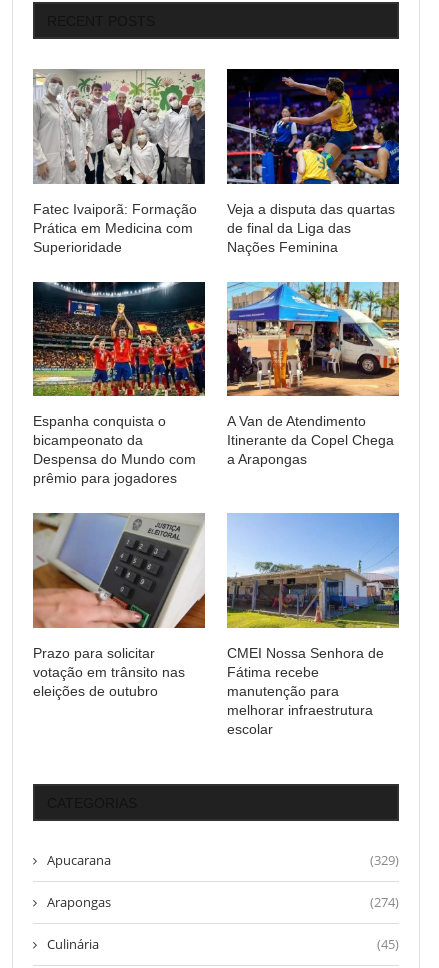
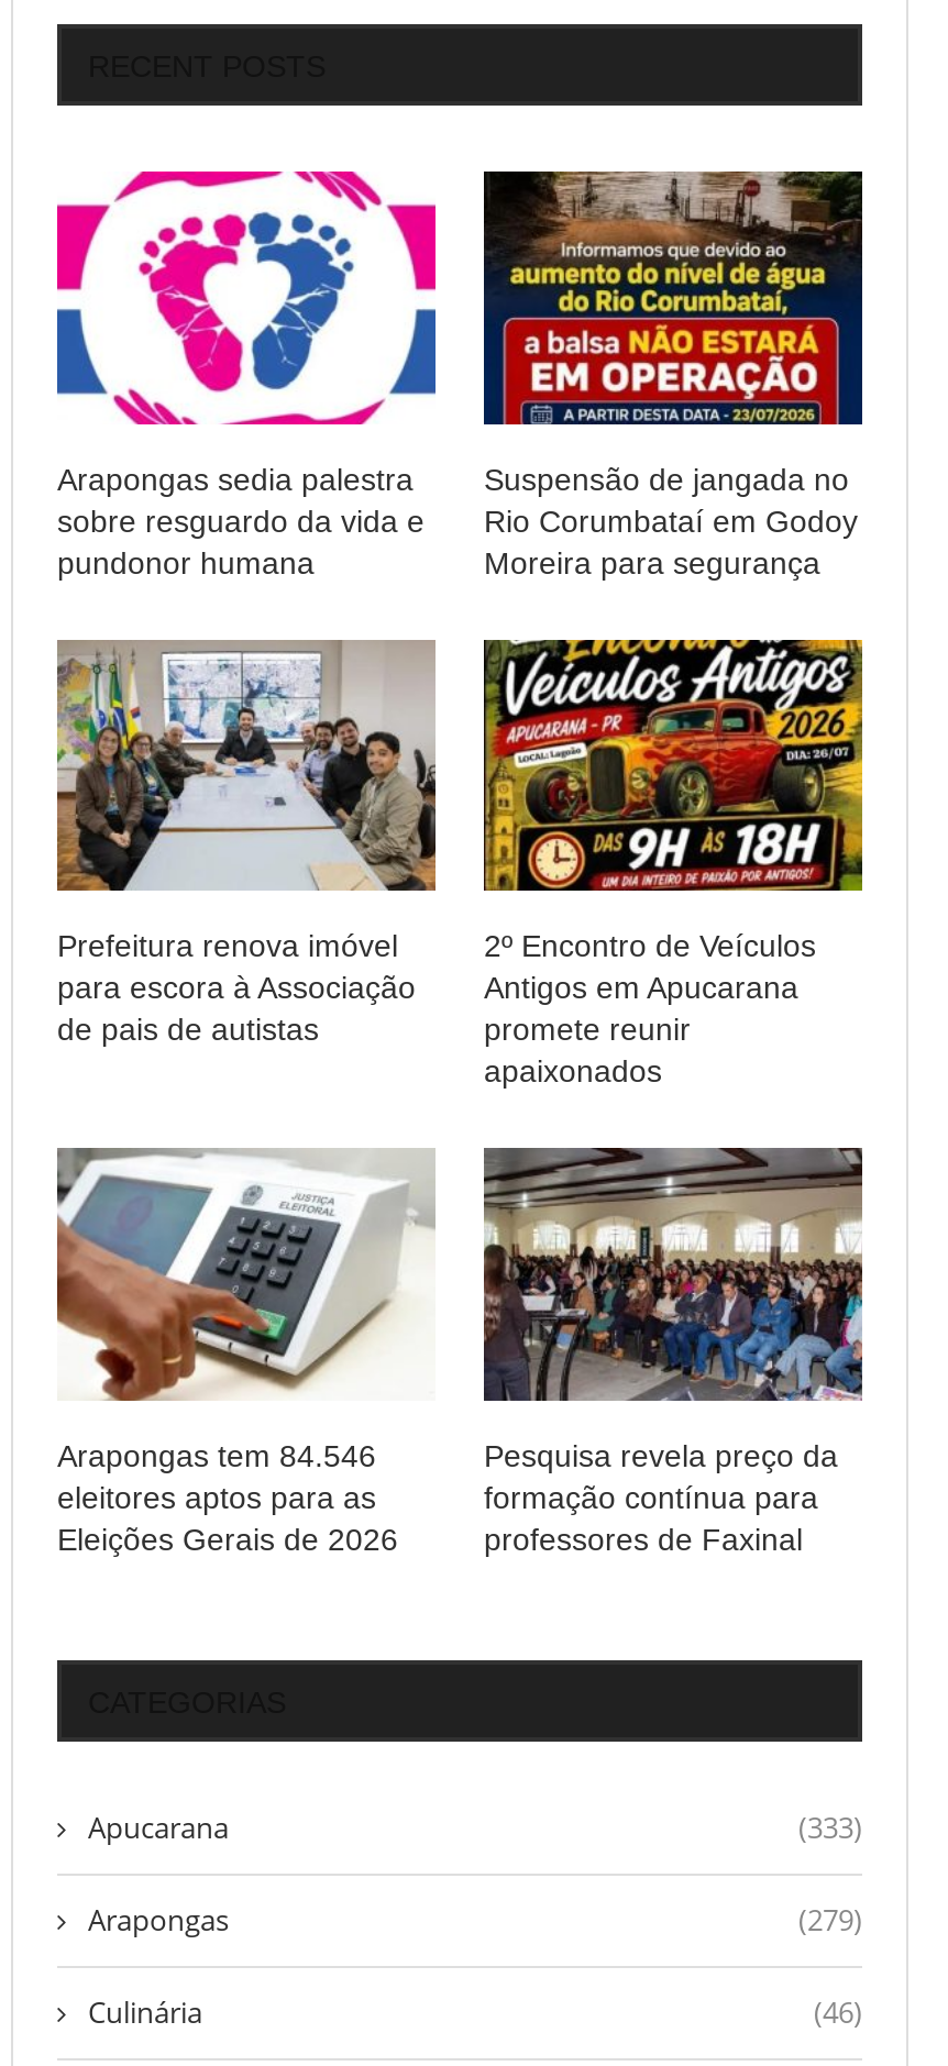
[33,68,206,185] [image] -> [55,169,438,361] [image]
[226,68,400,185] [image] -> [482,169,862,361] [image]
[33,201,197,255] Fatec Ivaiporã: Formação | Prática em Medicina com | Superioridade -> [57,461,425,580] Arapongas sedia palestra | sobre resguardo da vida e | pundonor humana
[227,201,395,255] Veja a disputa das quartas | de final da Liga das | Nações Feminina -> [484,461,858,580] Suspensão de jangada no | Rio Corumbataí em Godoy | Moreira para segurança
[32,282,206,486] [image] | Espanha conquista o | bicampeonato da | Despensa do Mundo com | prêmio para jogadores -> [55,640,438,1047] [image] | Prefeitura renova imóvel | para escora à Associação | de pais de autistas
[227,282,399,467] [image] | A Van de Atendimento | Itinerante da Copel Chega | a Arapongas -> [482,638,864,1089] [image] | 2º Encontro de Veículos | Antigos em Apucarana | promete reunir | apaixonados
[33,513,206,629] [image] -> [57,1148,433,1339] [image]
[227,512,400,629] [image] -> [482,1146,864,1339] [image]
[33,645,185,699] Prazo para solicitar | votação em trânsito nas | eleições de outubro -> [57,1438,398,1557] Arapongas tem 84.546 | eleitores aptos para as | Eleições Gerais de 2026
[227,645,384,737] CMEI Nossa Senhora de | Fátima recebe | manutenção para | melhorar infraestrutura | escolar -> [484,1438,838,1557] Pesquisa revela preço da | formação contínua para | professores de Faxinal
[370,851,399,869] (329) -> [798,1808,862,1847] (333)
[370,893,399,911] (274) -> [798,1900,862,1940] (279)
[377,935,399,953] (45) -> [814,1992,862,2032] (46)

